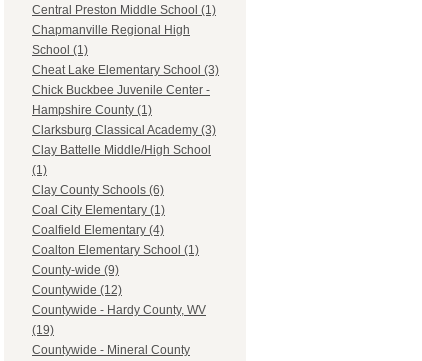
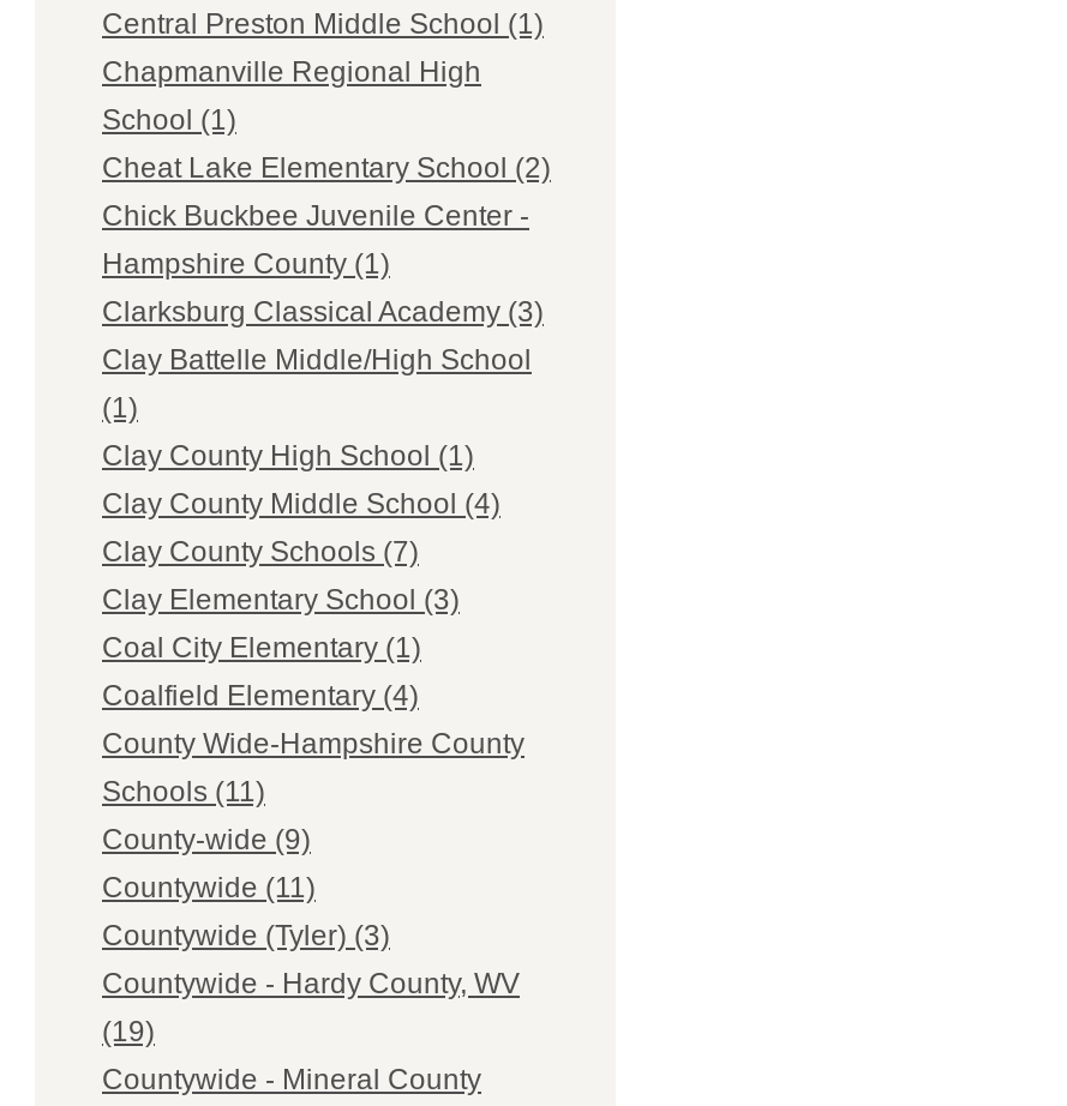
[32,63,219,77] Cheat Lake Elementary School (3) -> [102,152,551,185] Cheat Lake Elementary School (2)
[32,183,164,197] Clay County Schools (6) -> [102,440,500,617] Clay County High School (1) | Clay County Middle School (4) | Clay County Schools (7) | Clay Elementary School (3)
[32,243,199,257] Coalton Elementary School (1) -> [102,728,524,809] County Wide-Hampshire County | Schools (11)
[32,283,122,297] Countywide (12) -> [102,872,390,953] Countywide (11) | Countywide (Tyler) (3)

